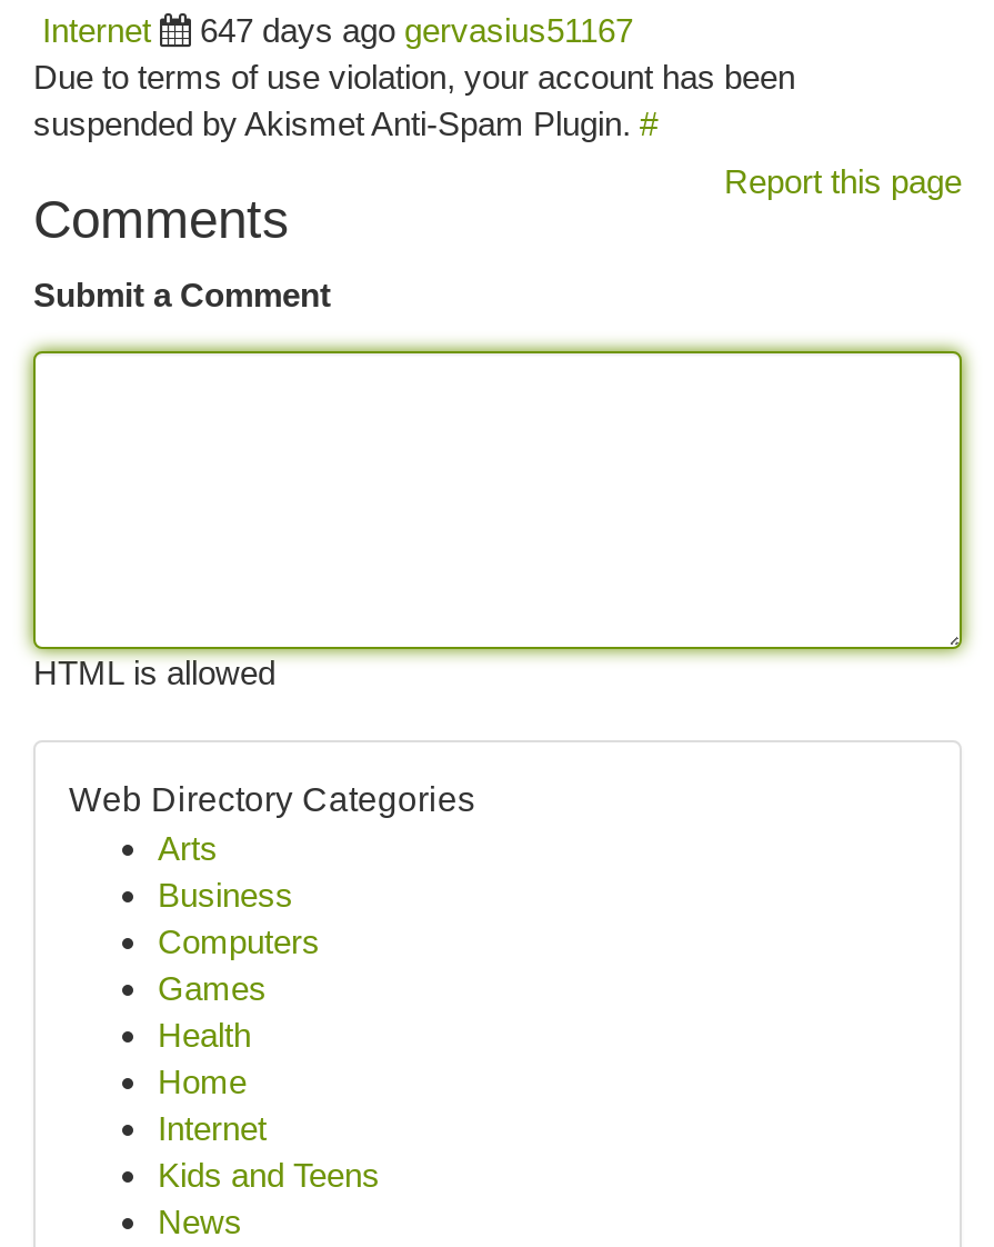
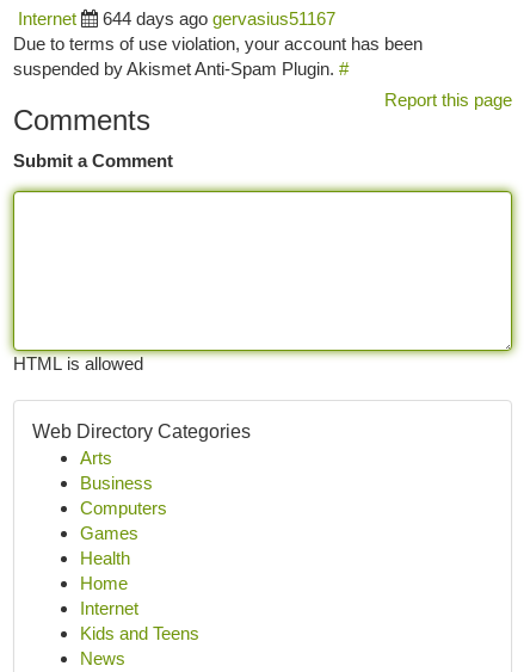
[200,11,633,49] 647 days ago gervasius51167 -> [103,8,335,29] 644 days ago gervasius51167

